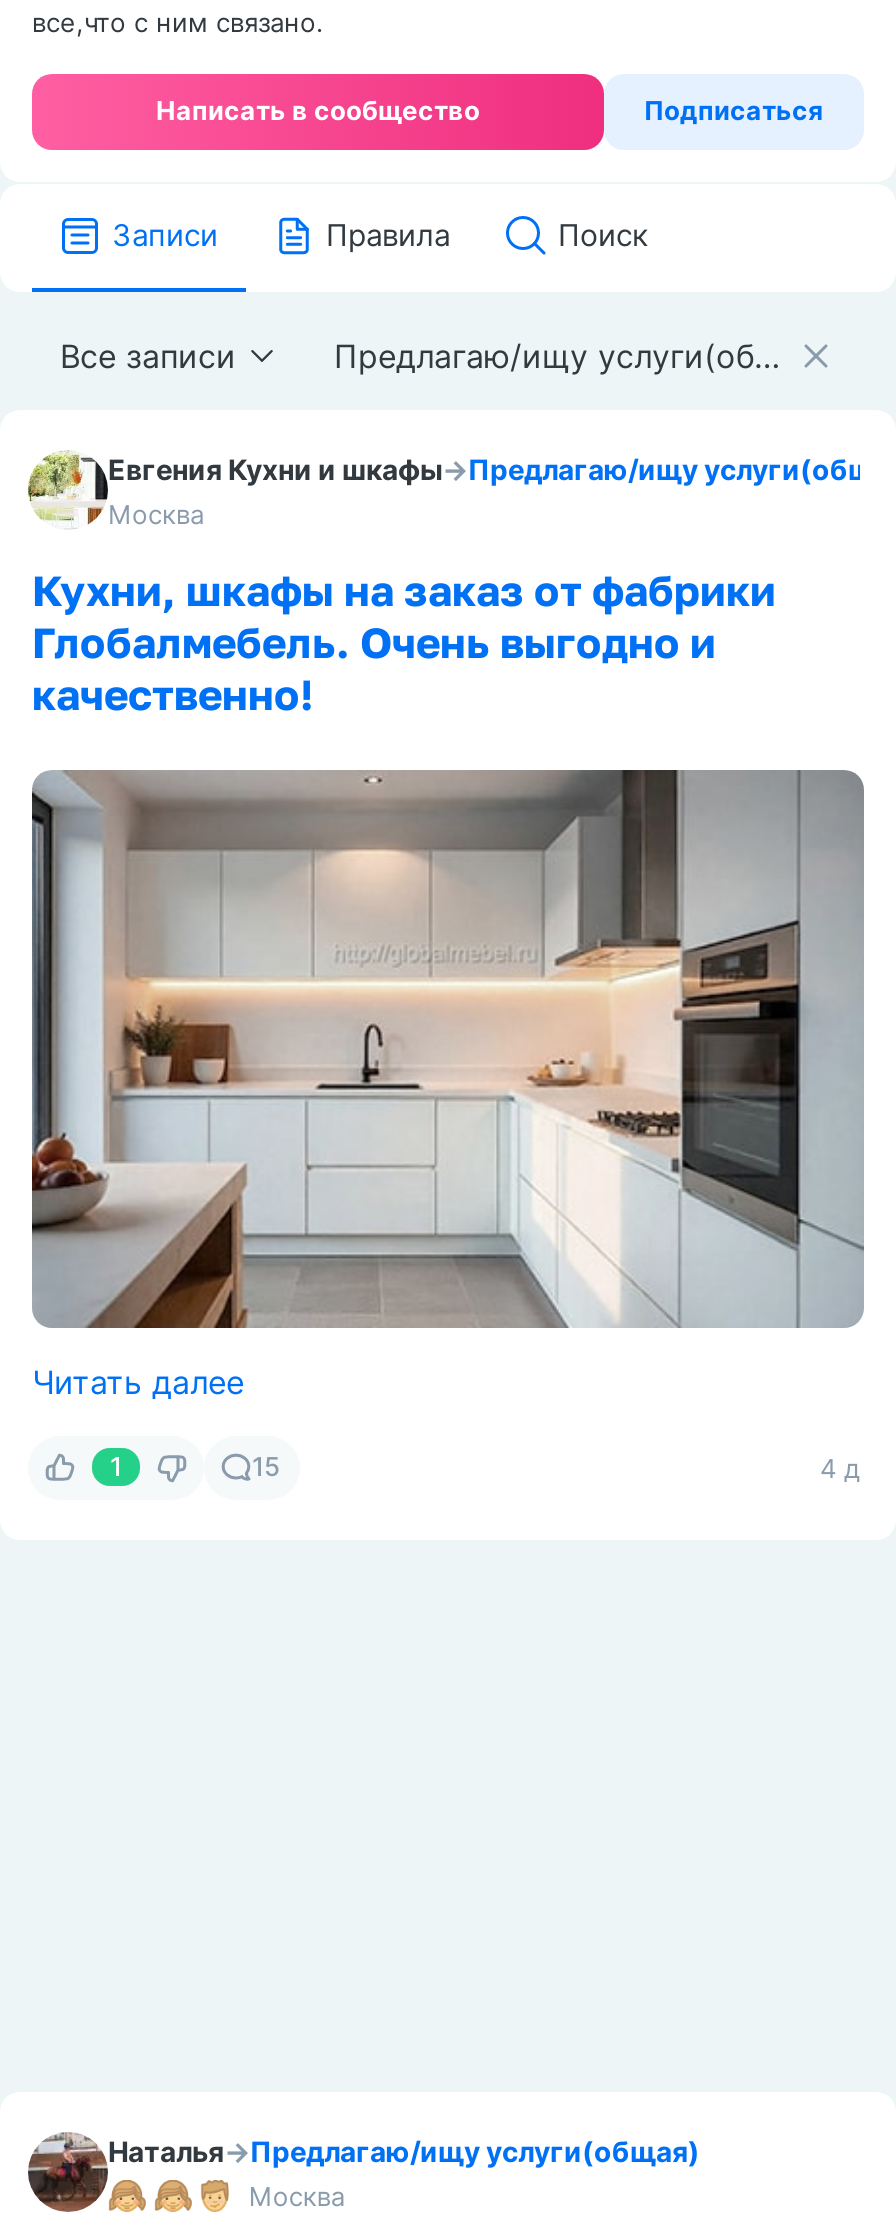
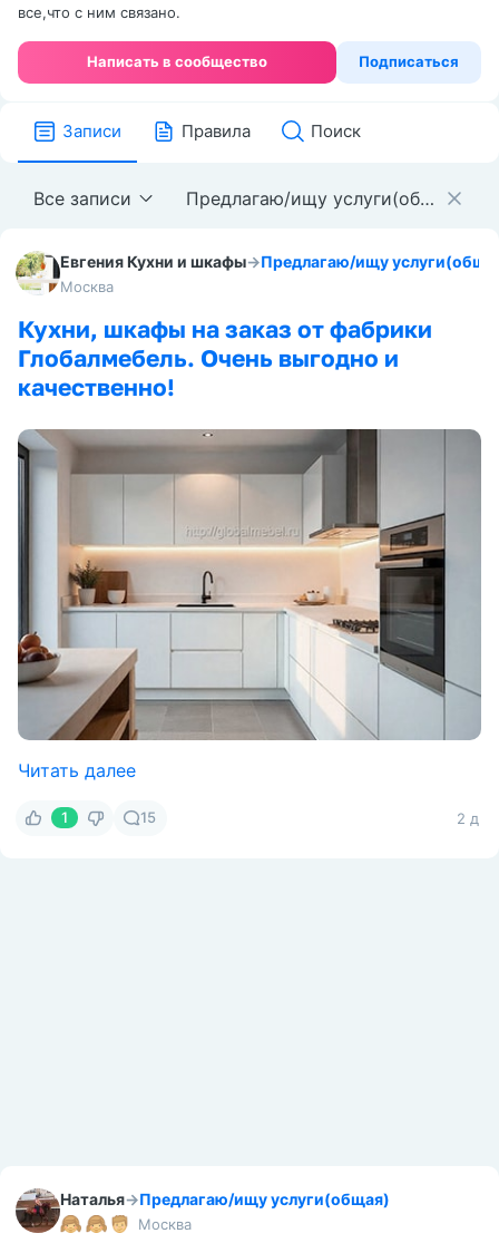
[820,1451,860,1483] 4 д -> [457,809,479,827] 2 д

